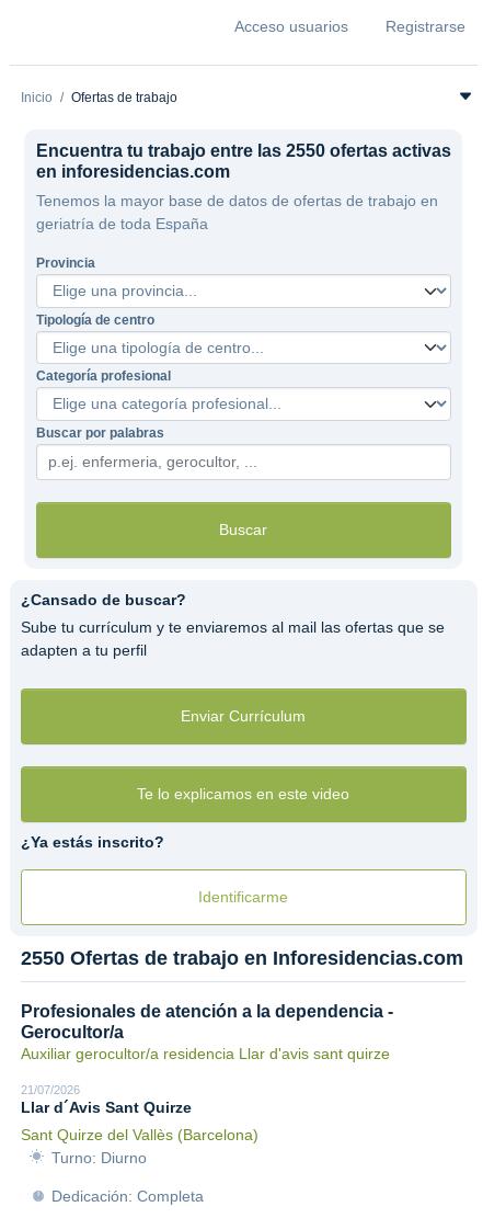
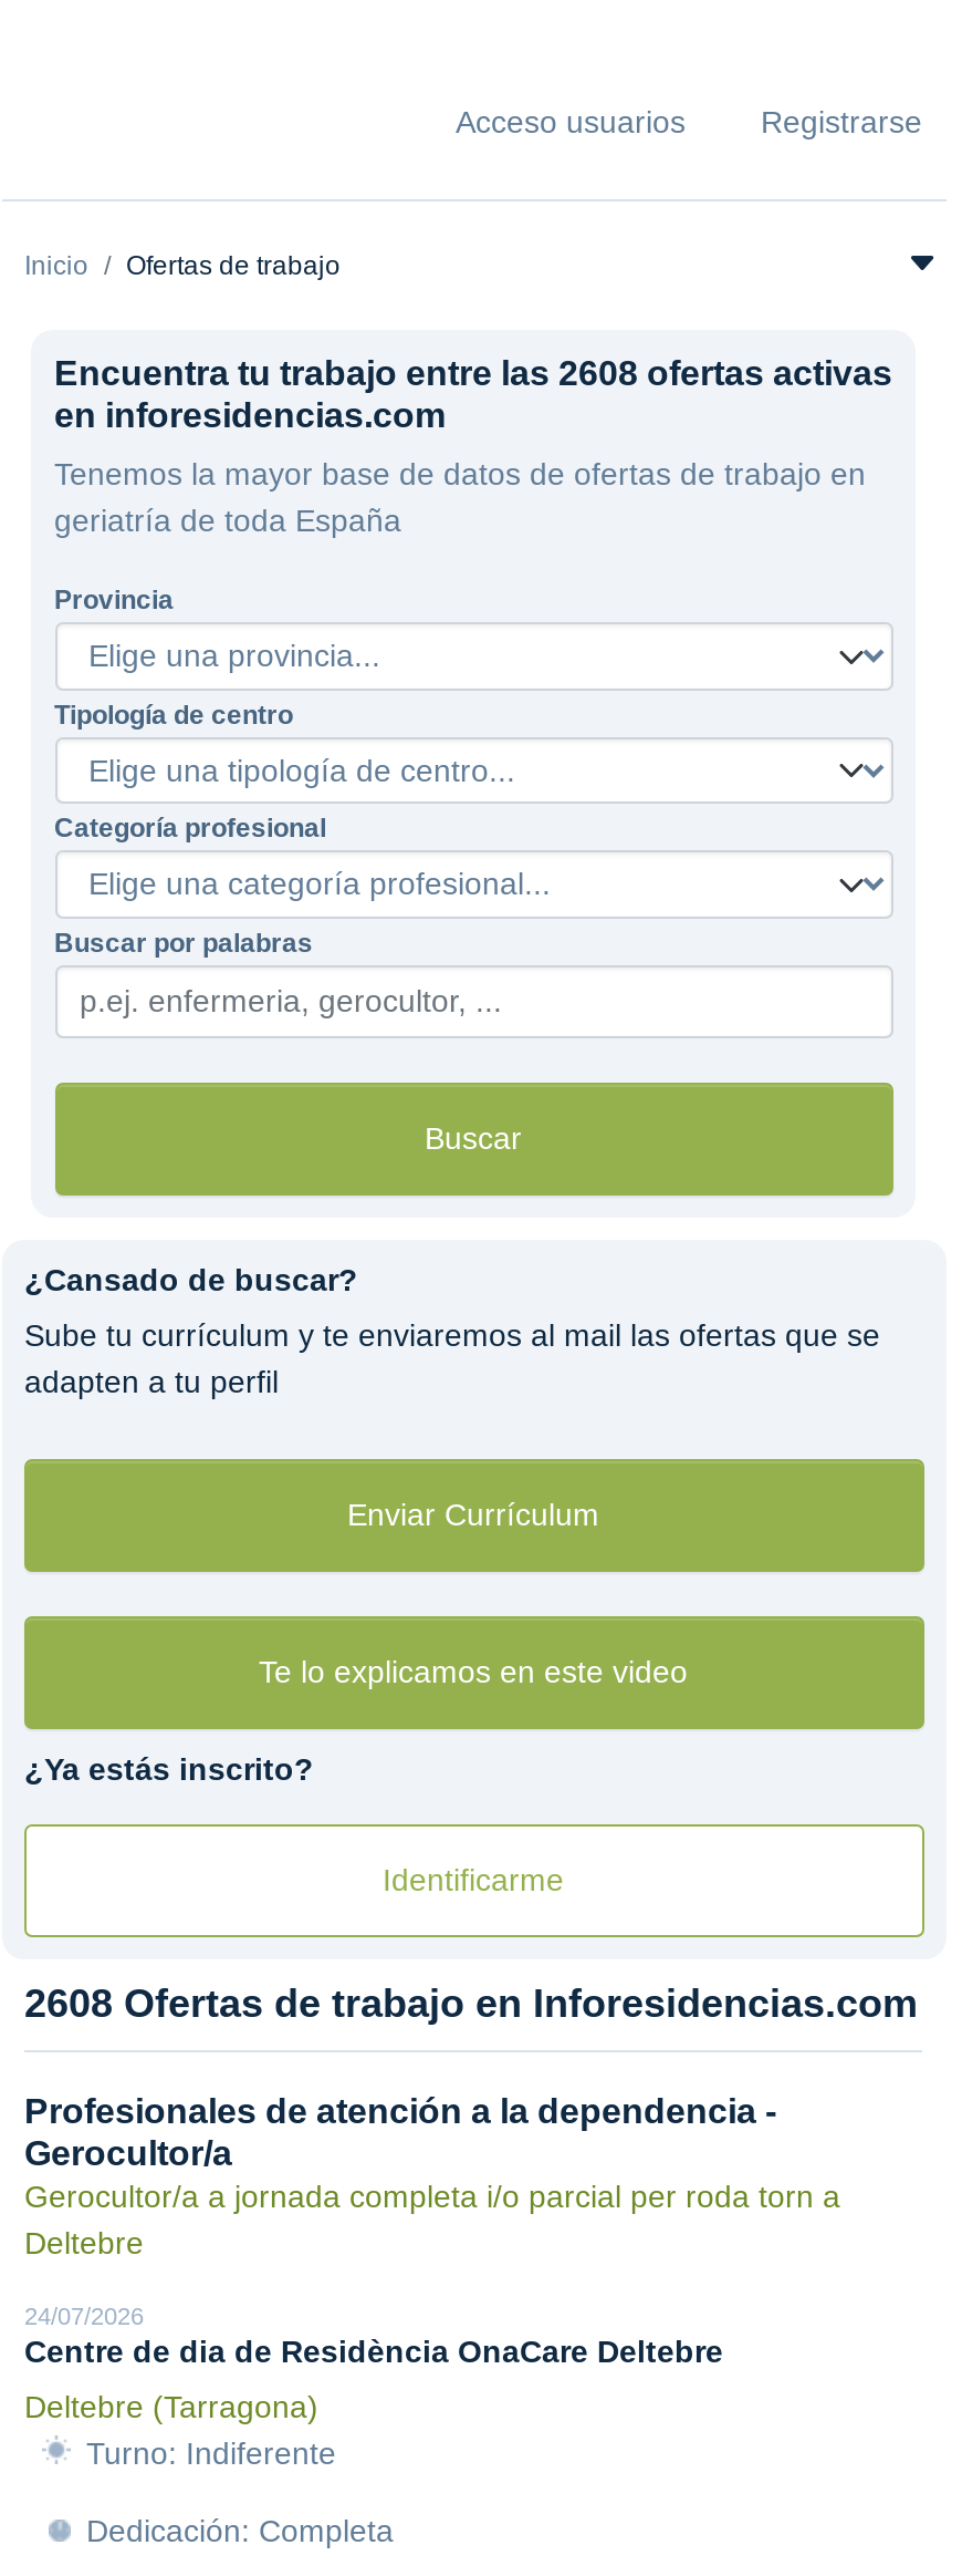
[36,141,451,160] Encuentra tu trabajo entre las 2550 ofertas activas -> [54,354,892,392] Encuentra tu trabajo entre las 2608 ofertas activas
[21,947,463,969] 2550 Ofertas de trabajo en Inforesidencias.com -> [24,1982,918,2026] 2608 Ofertas de trabajo en Inforesidencias.com
[21,1045,390,1062] Auxiliar gerocultor/a residencia Llar d'avis sant quirze -> [24,2179,840,2261] Gerocultor/a a jornada completa i/o parcial per roda torn a | Deltebre
[21,1083,192,1116] 21/07/2026 | Llar d´Avis Sant Quirze -> [24,2303,723,2369] 24/07/2026 | Centre de dia de Residència OnaCare Deltebre
[21,1126,258,1166] Sant Quirze del Vallès (Barcelona) | Turno: Diurno -> [24,2389,336,2471] Deltebre (Tarragona) | Turno: Indiferente

